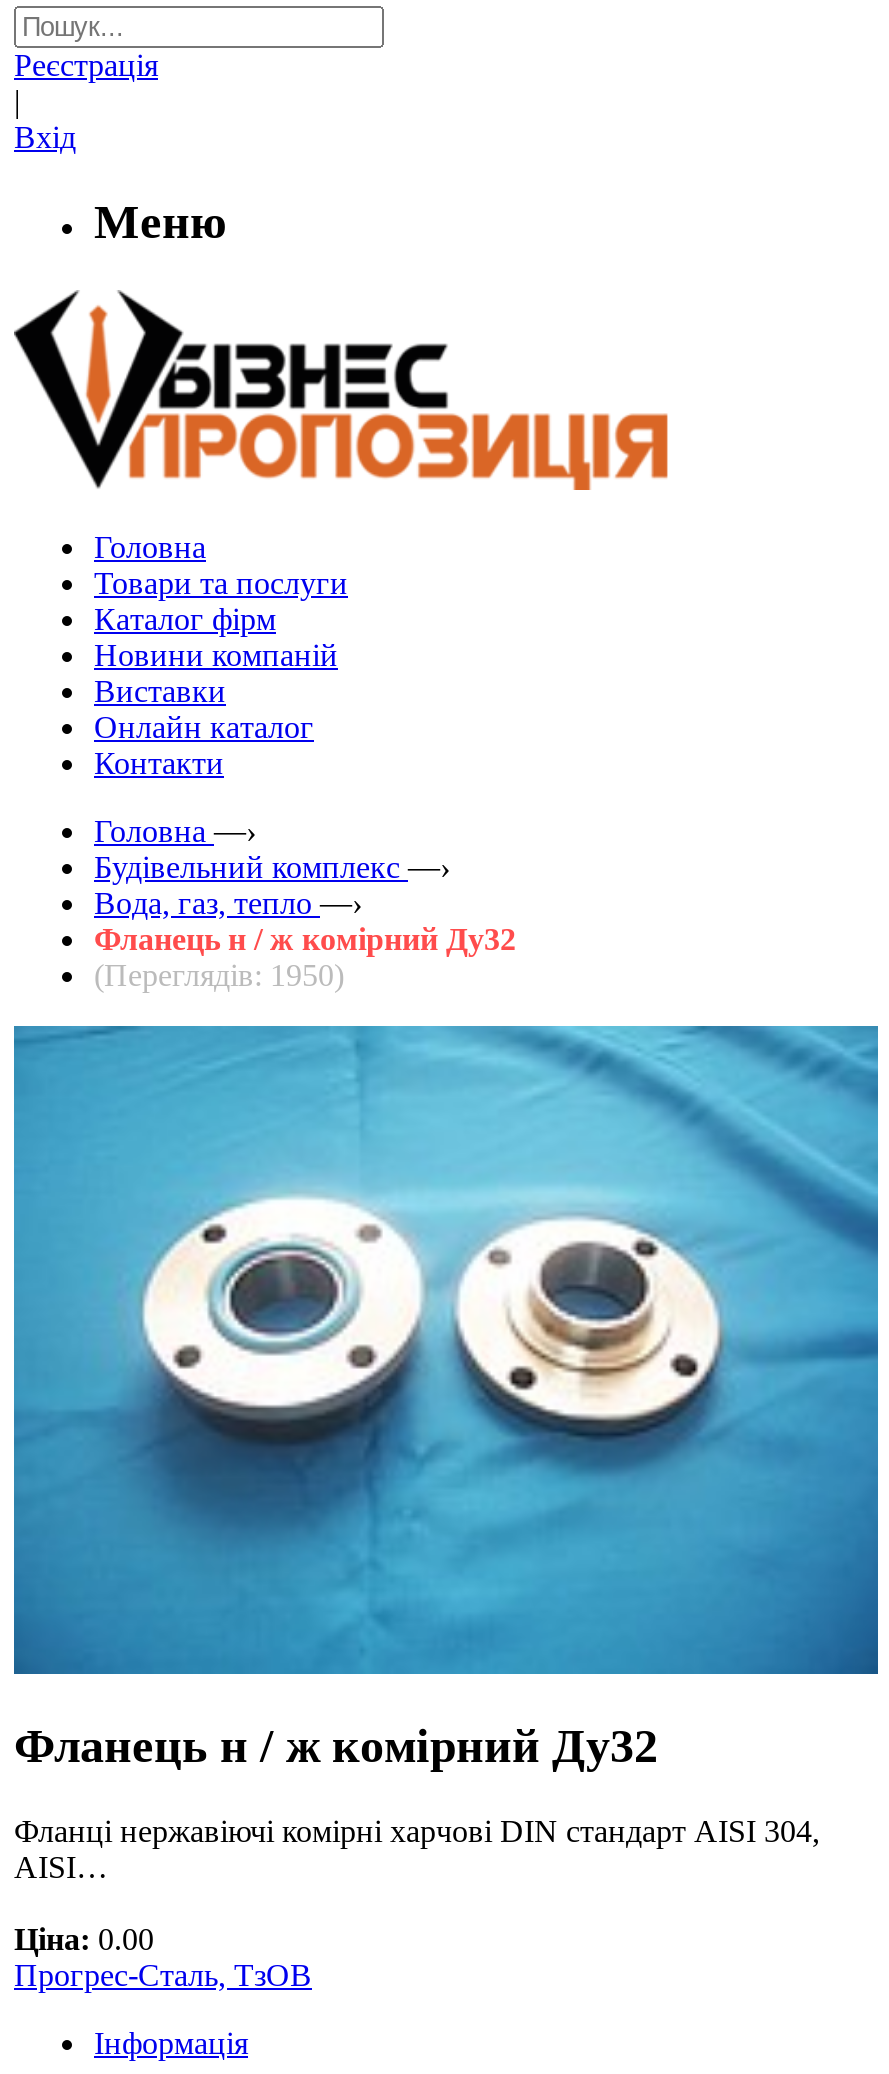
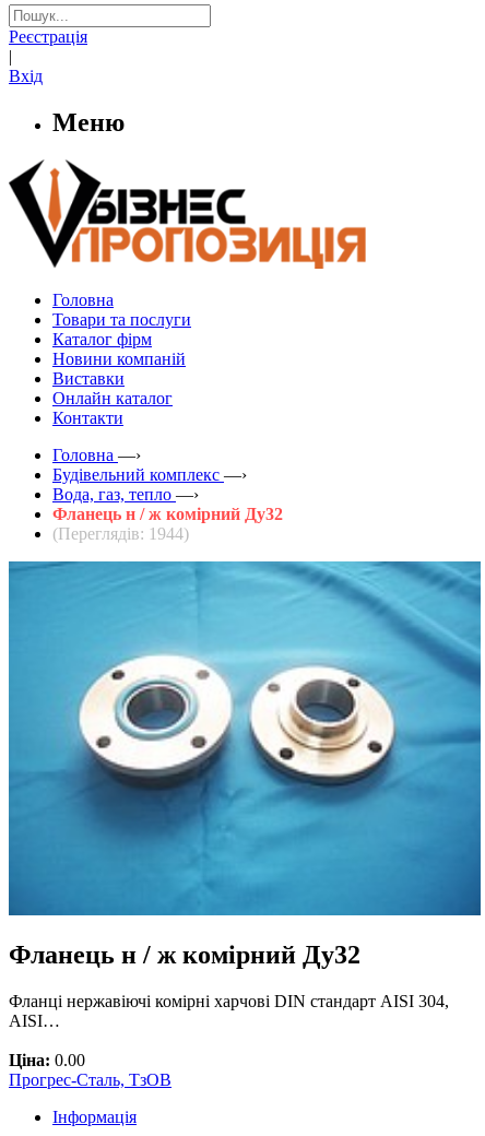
[94,957,344,991] (Переглядів: 1950) -> [52,524,189,542] (Переглядів: 1944)

